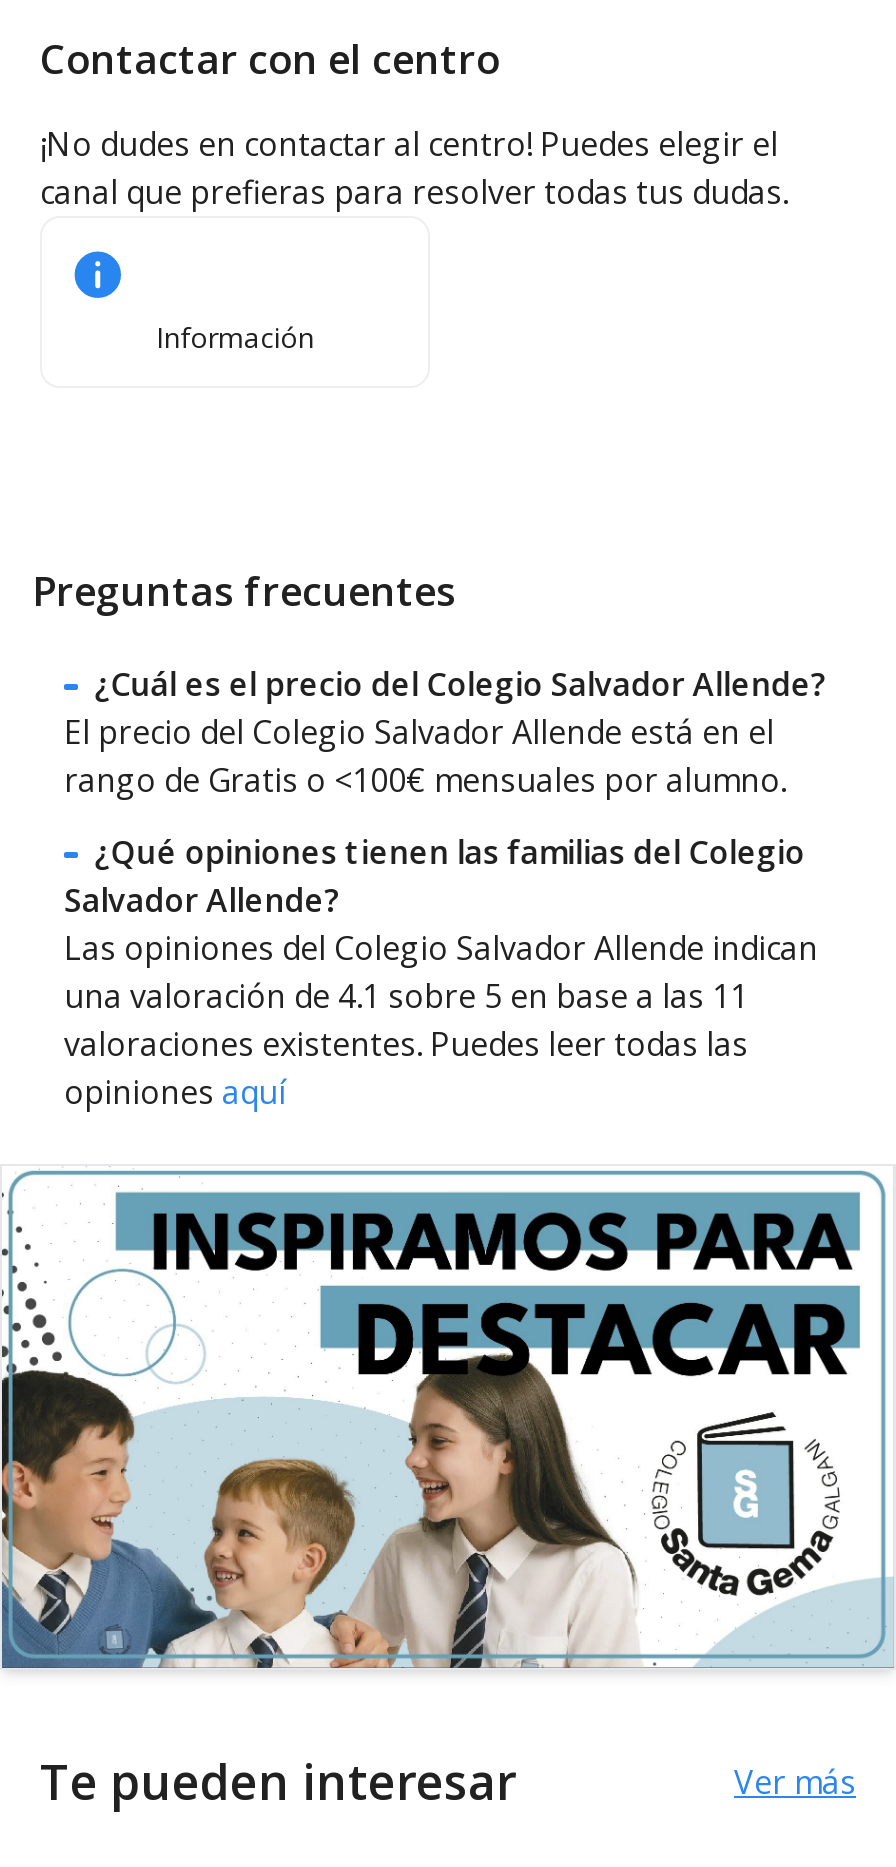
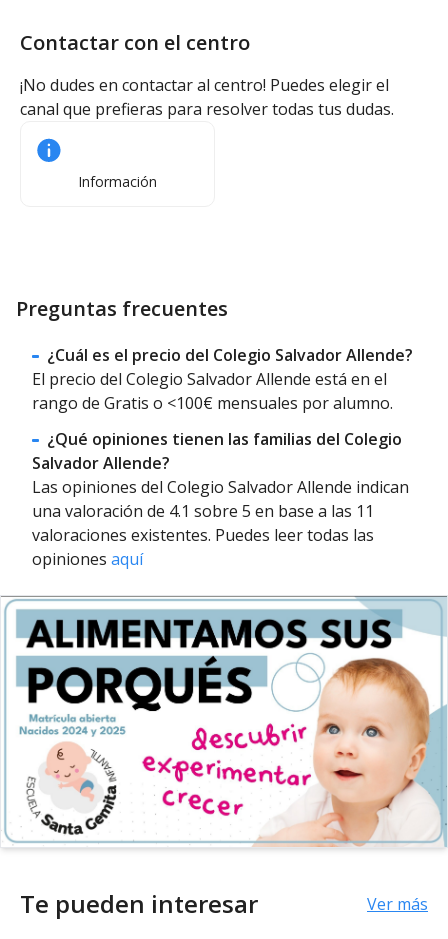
[6,1166,890,1670] [image] -> [3,595,445,847] [image]

